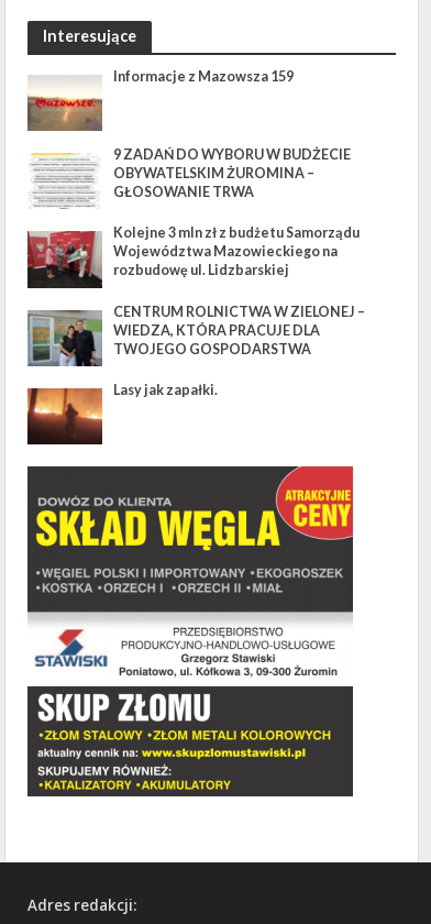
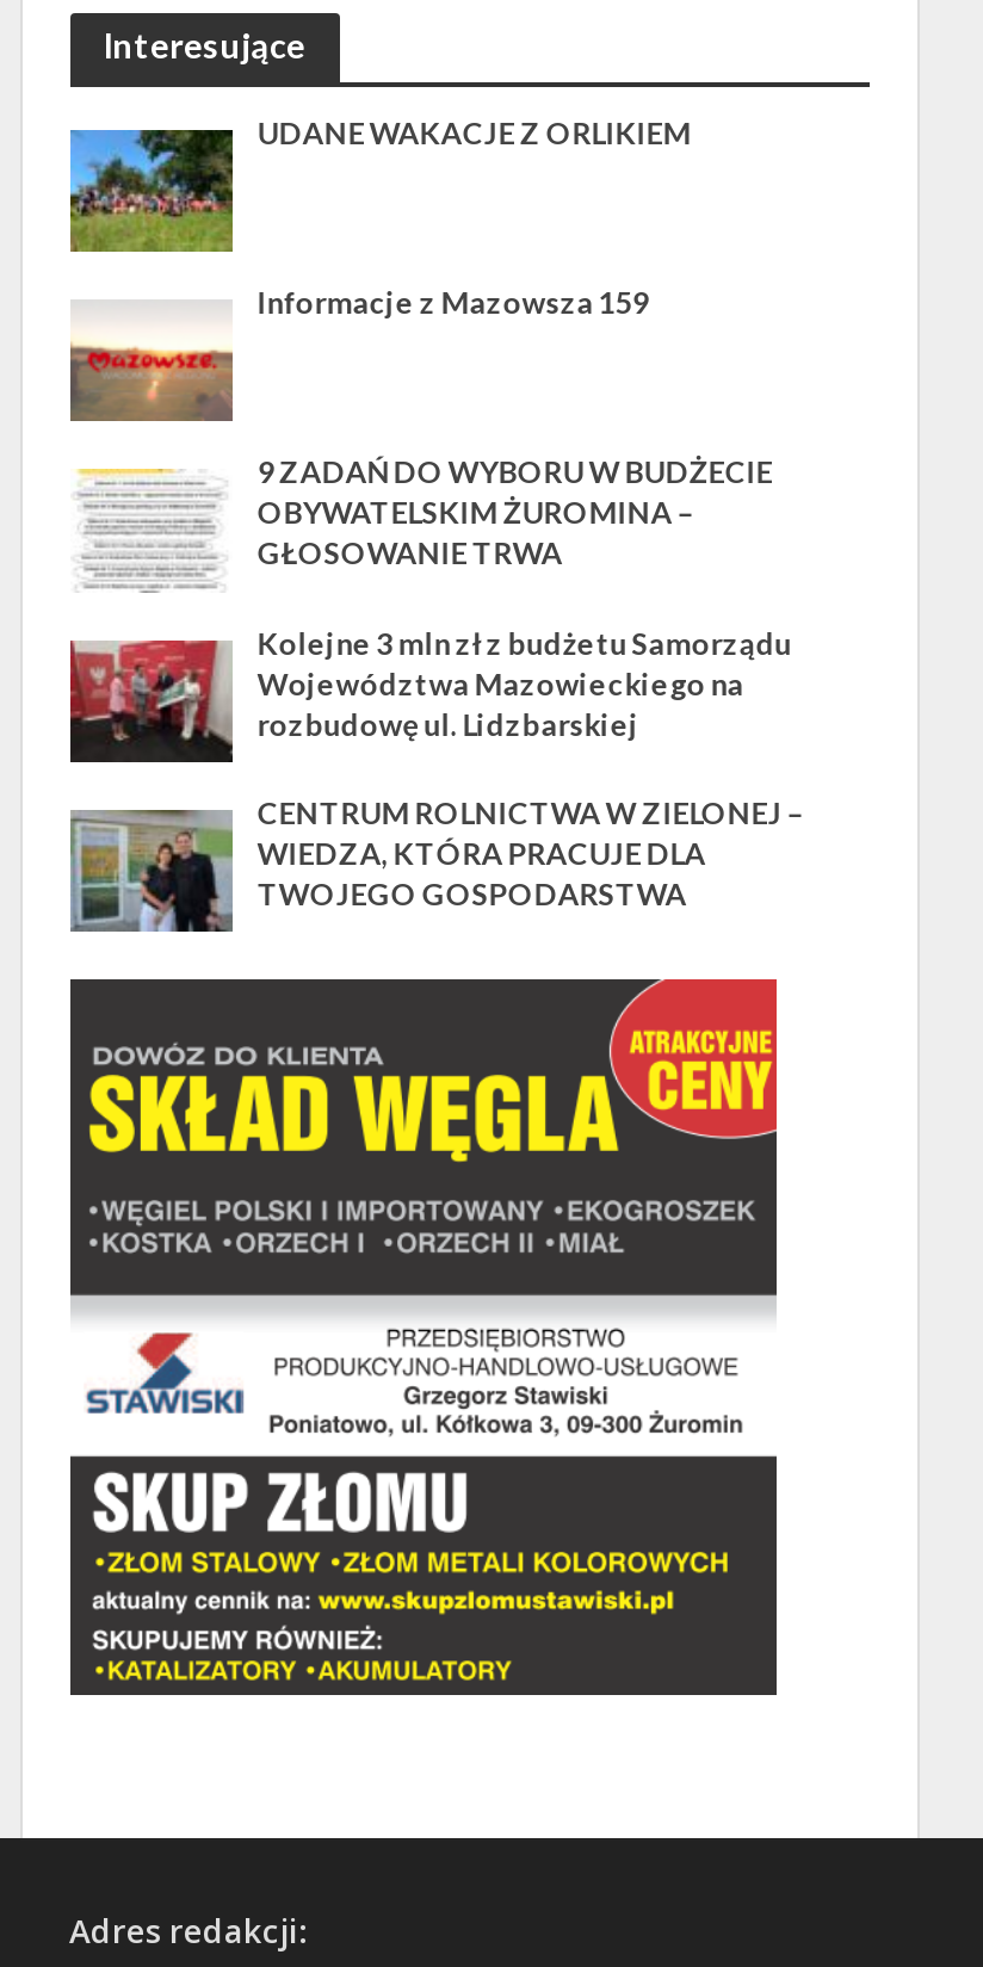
none -> [68,116,691,252] [image] | UDANE WAKACJE Z ORLIKIEM
moved [26,69,365,357] -> [68,286,803,912]: [image] | Informacje z Mazowsza 159 | 9 ZADAŃ DO WYBORU W BUDŻECIE | ... | WIEDZA, KTÓRA PRACUJE DLA | TWOJEGO GOSPODARSTWA
[26,381,218,446] [image] | Lasy jak zapałki. -> none

